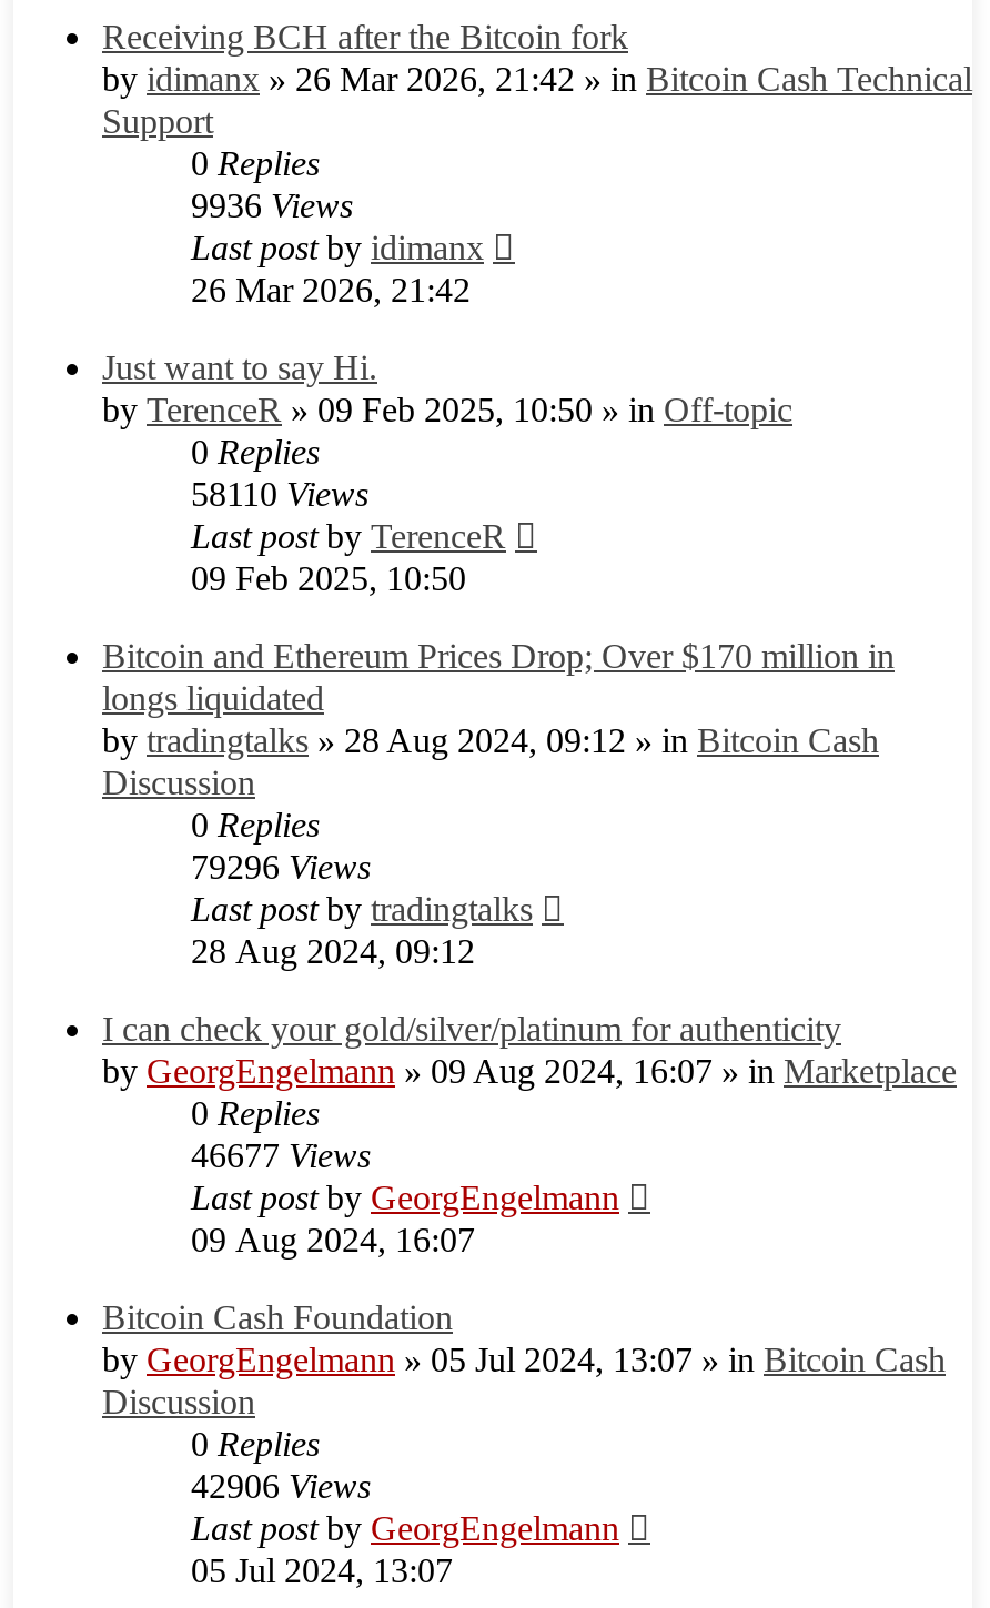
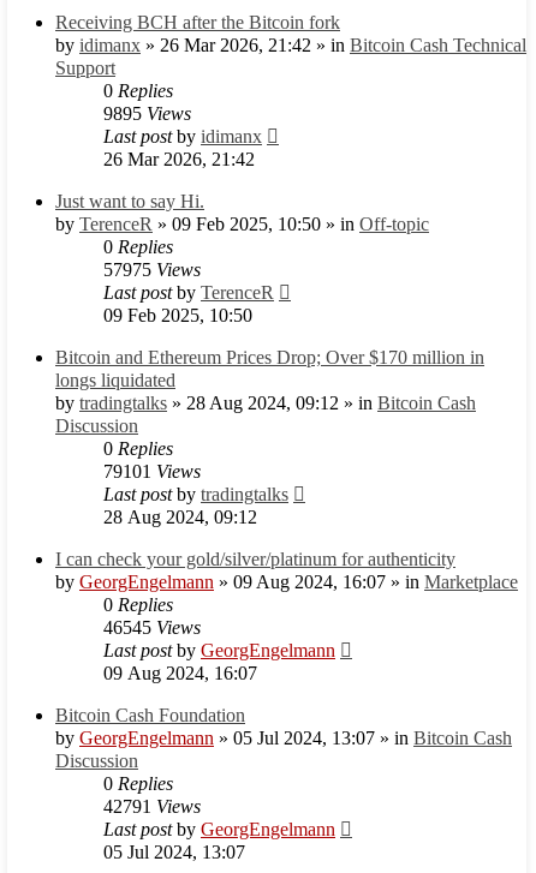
[191,186,353,224] 9936 Views -> [103,103,191,124] 9895 Views
[191,475,368,512] 58110 Views -> [103,259,201,280] 57975 Views
[191,848,371,885] 79296 Views -> [103,461,201,481] 79101 Views
[191,1136,371,1174] 46677 Views -> [103,617,201,638] 46545 Views
[191,1467,371,1505] 42906 Views -> [103,796,201,816] 42791 Views

